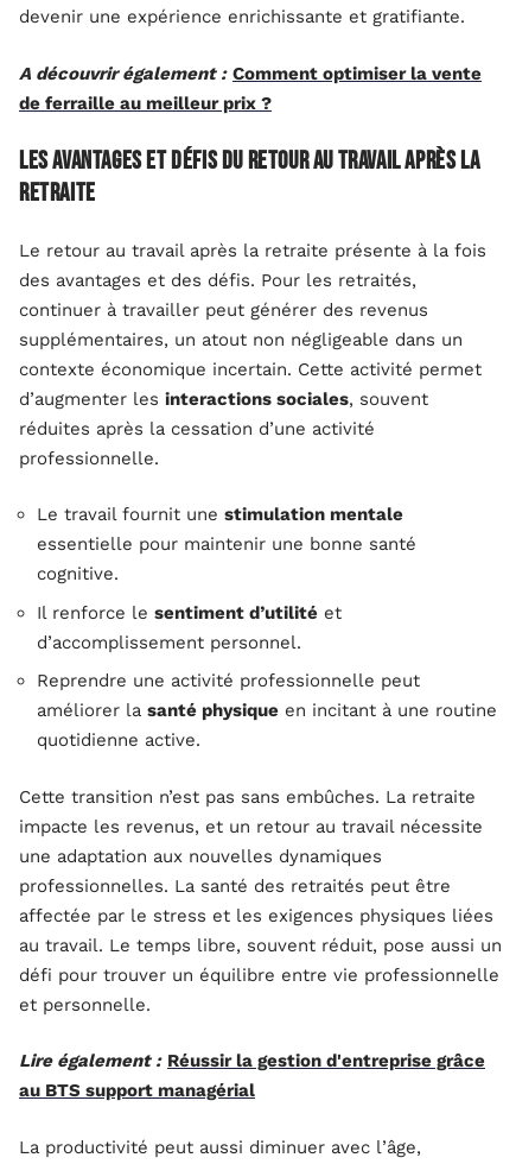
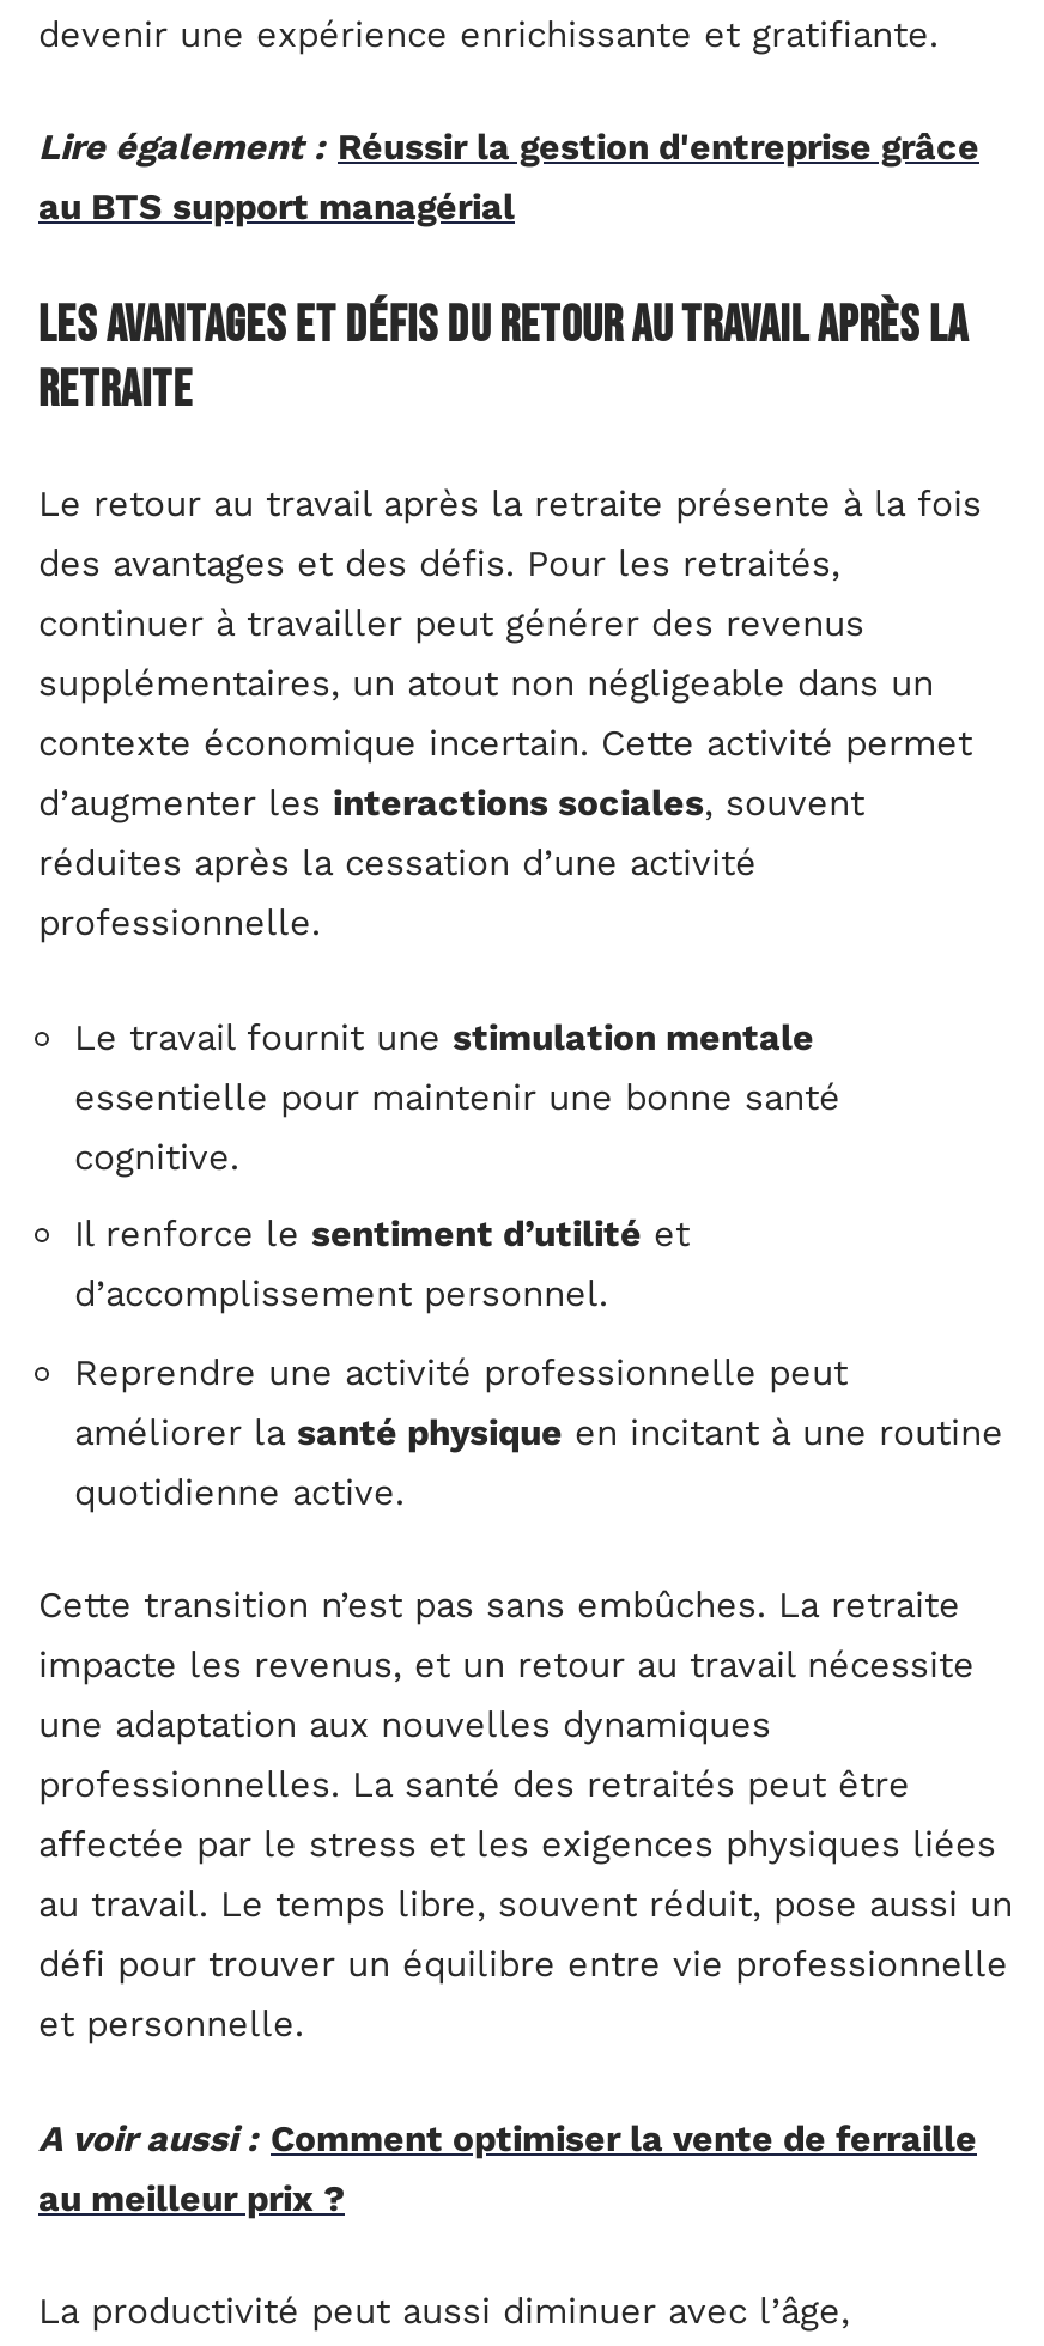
[19,63,482,114] A découvrir également : Comment optimiser la vente | de ferraille au meilleur prix ? -> none
none -> [38,2117,977,2220] A voir aussi : Comment optimiser la vente de ferraille | au meilleur prix ?
moved [19,1050,485,1101] -> [38,126,979,229]: Lire également : Réussir la gestion d'entreprise grâce | au BTS support managérial

